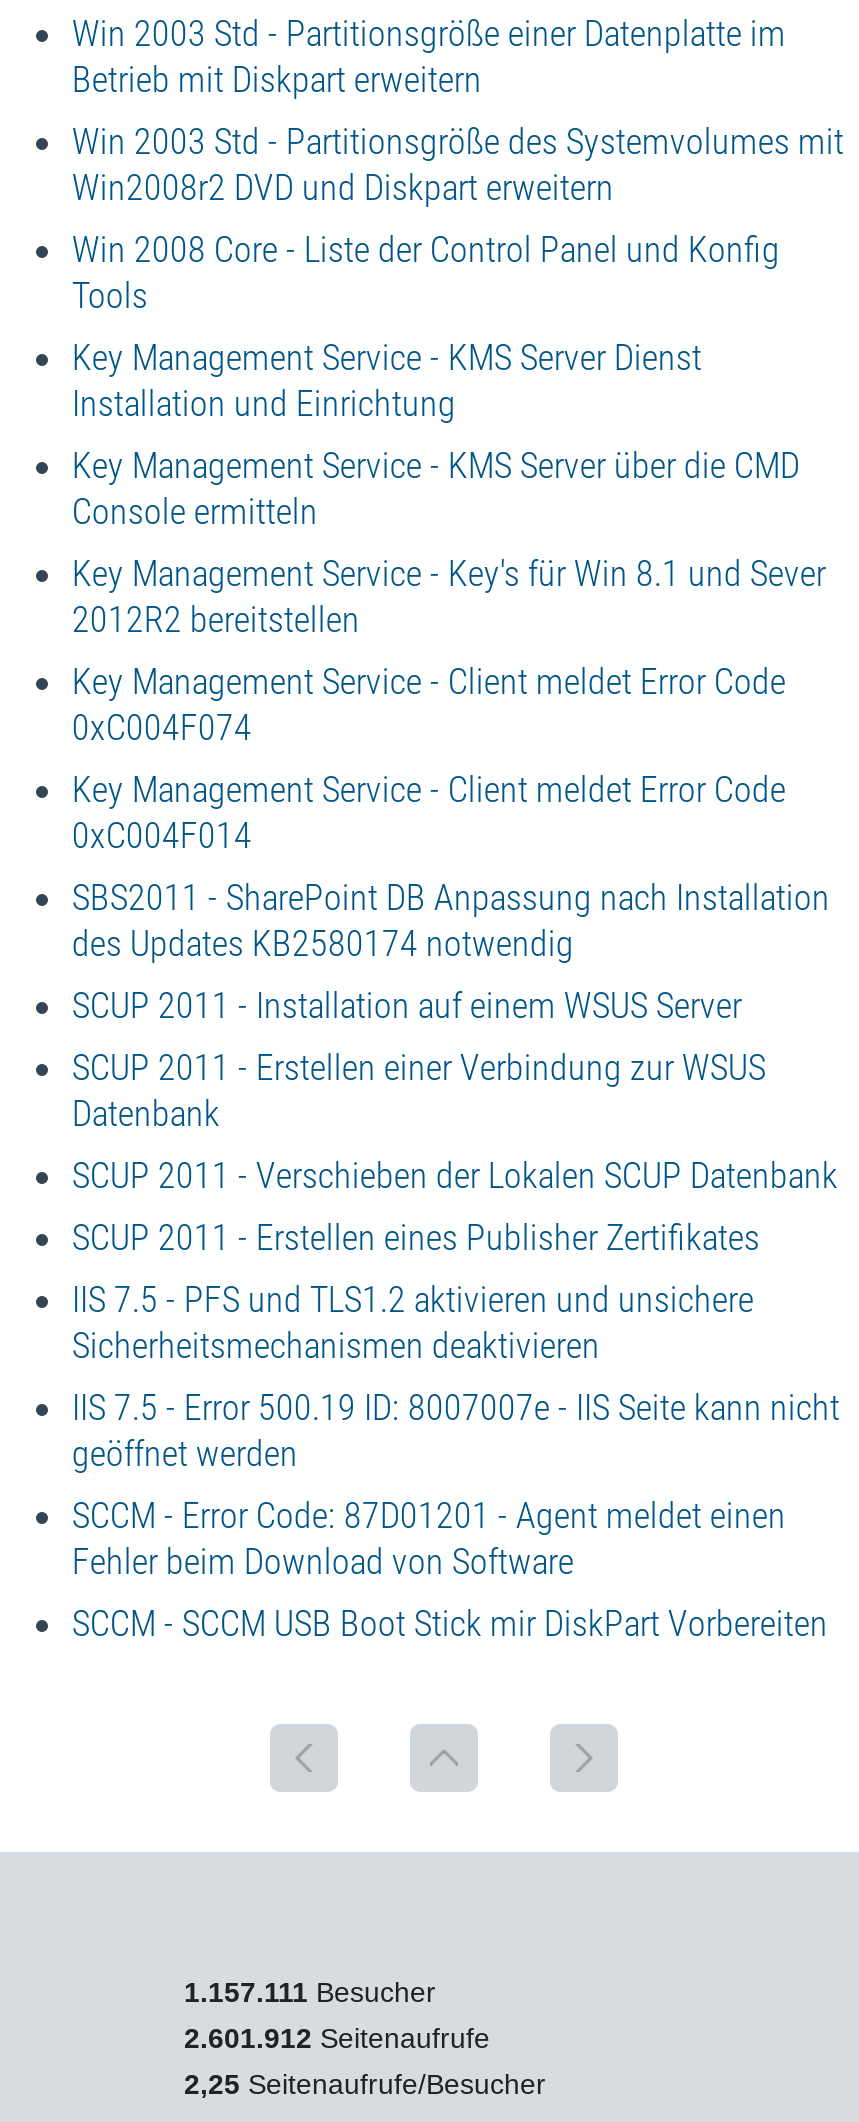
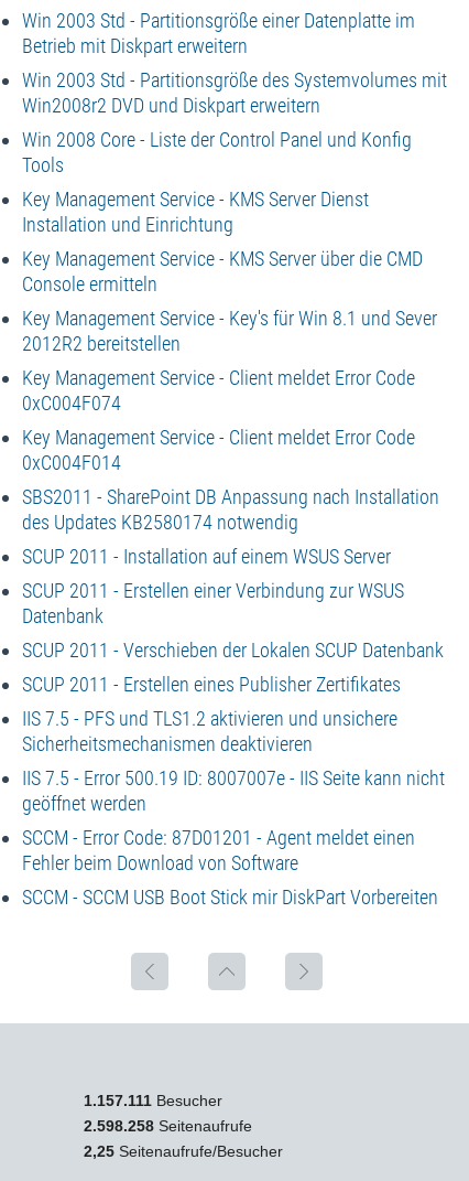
[184,2022,490,2054] 2.601.912 Seitenaufrufe -> [84,1117,252,1135] 2.598.258 Seitenaufrufe

